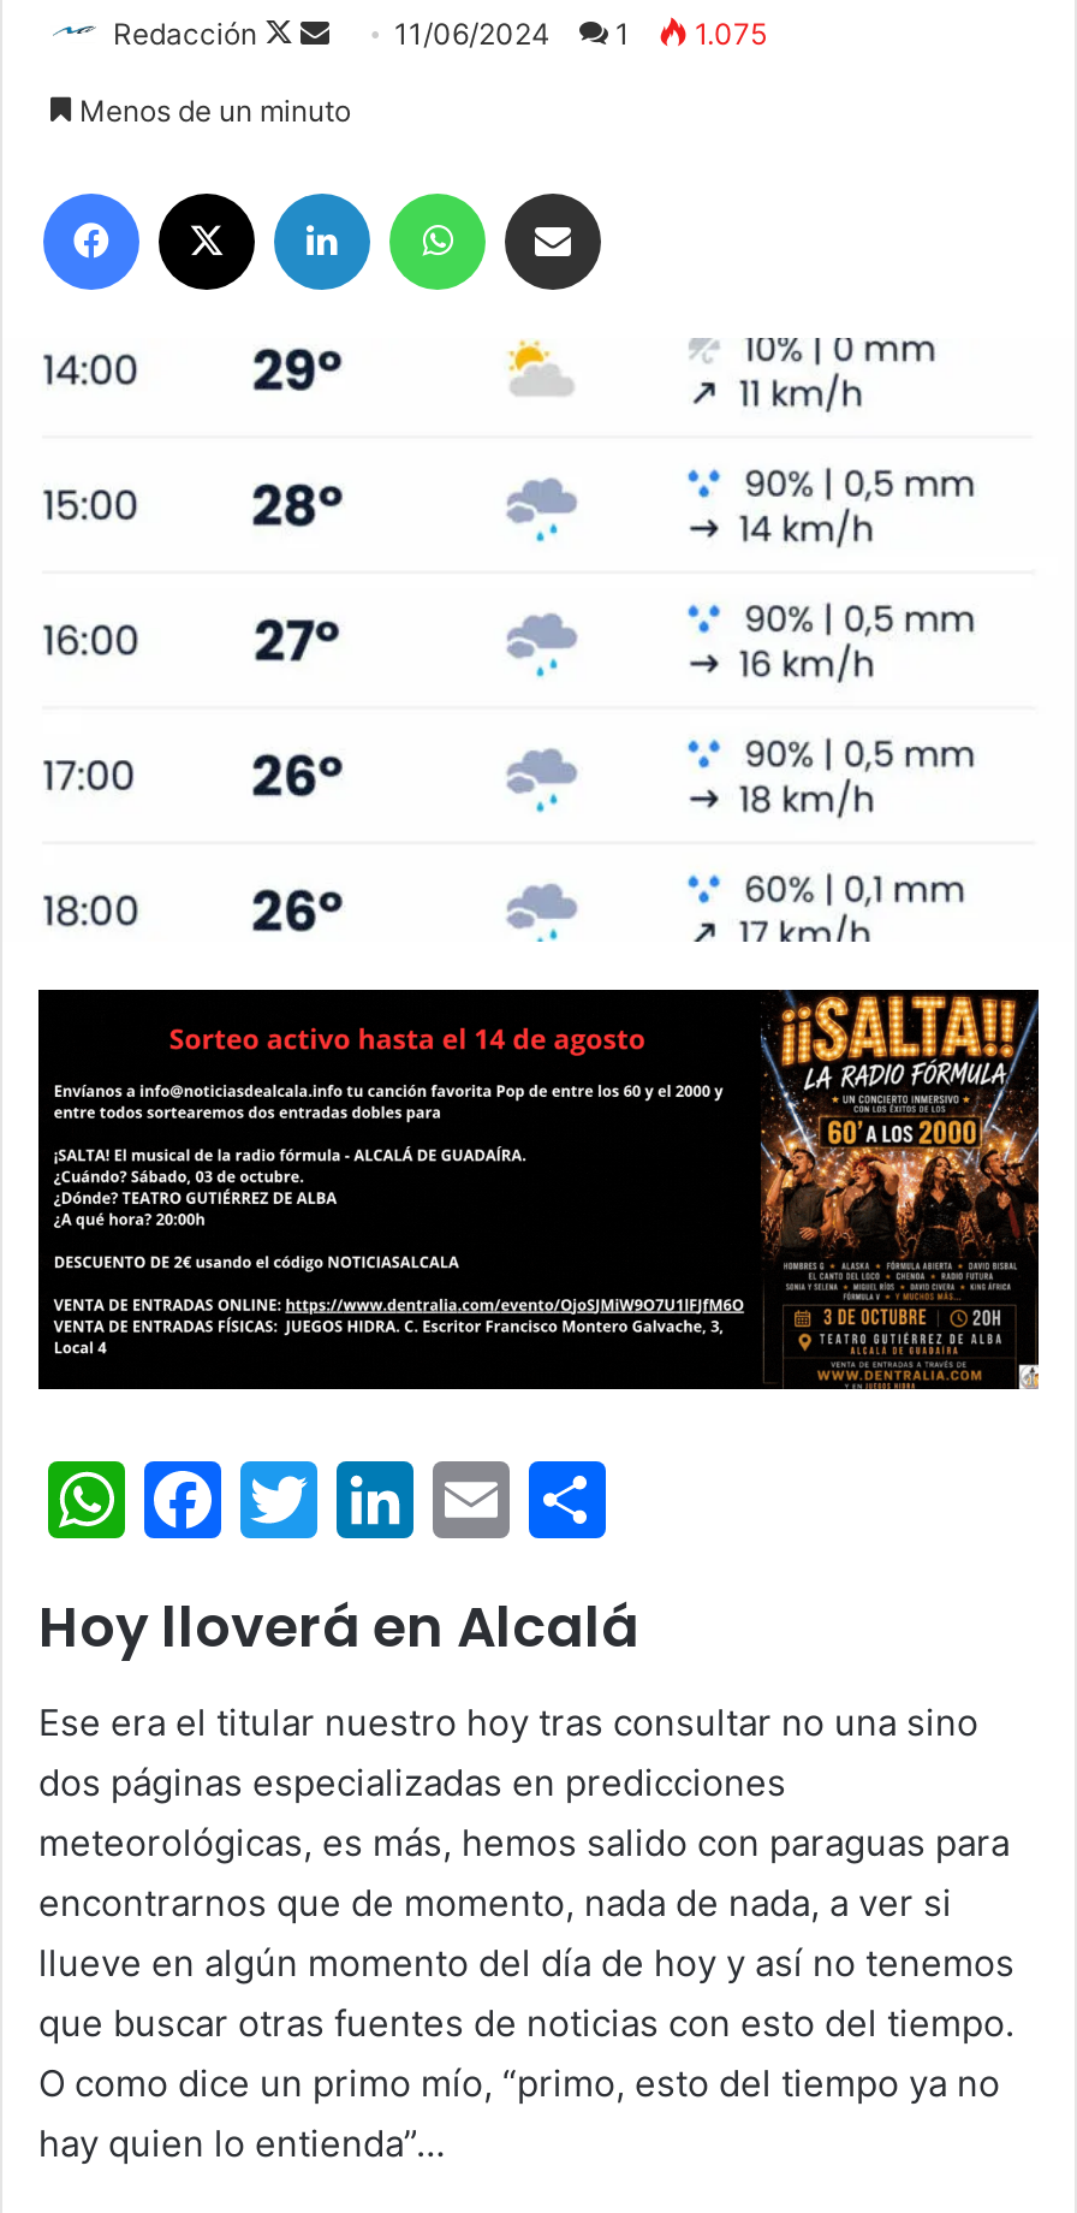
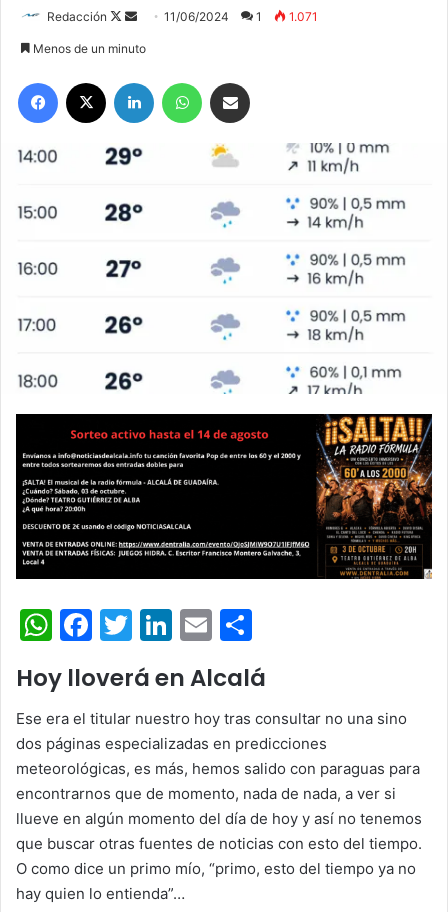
[688,15,767,51] 1.075 -> [286,9,318,24] 1.071

